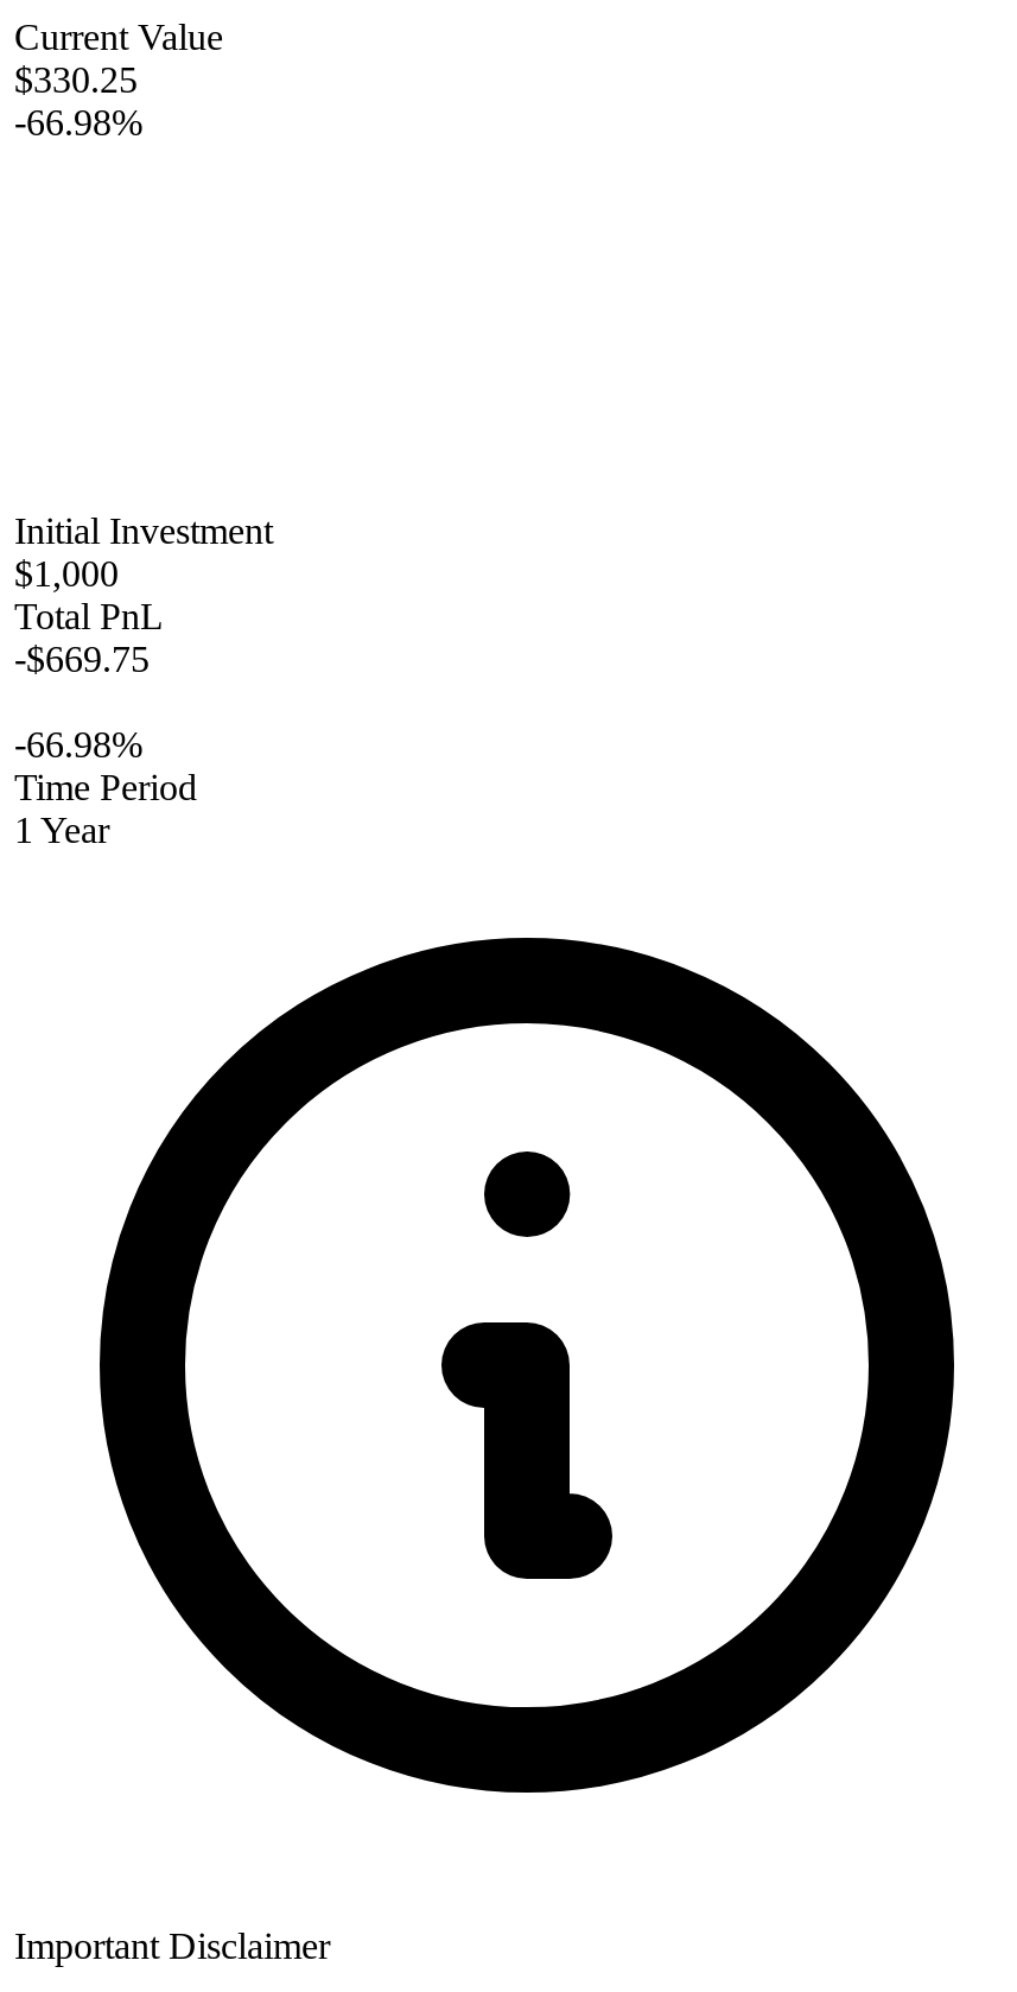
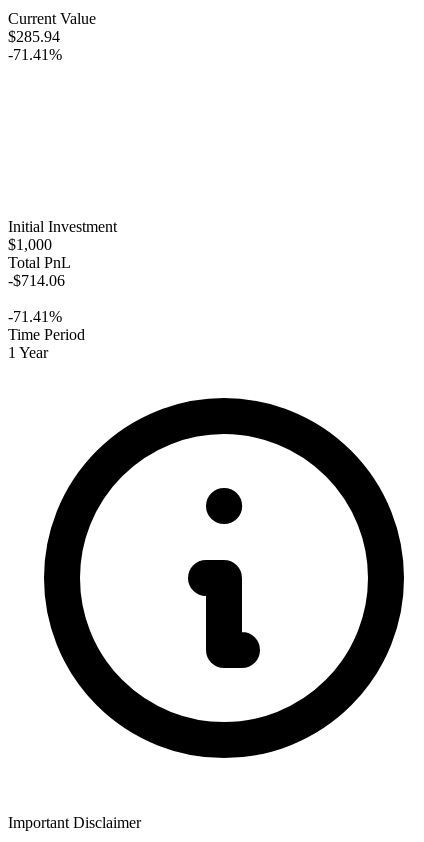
[14,61,138,101] $330.25 -> [8,28,60,45] $285.94
[14,103,142,144] -66.98% -> [8,46,62,63] -71.41%
[14,640,150,680] -$669.75 -> [8,272,65,289] -$714.06
[14,725,142,766] -66.98% -> [8,308,62,325] -71.41%

